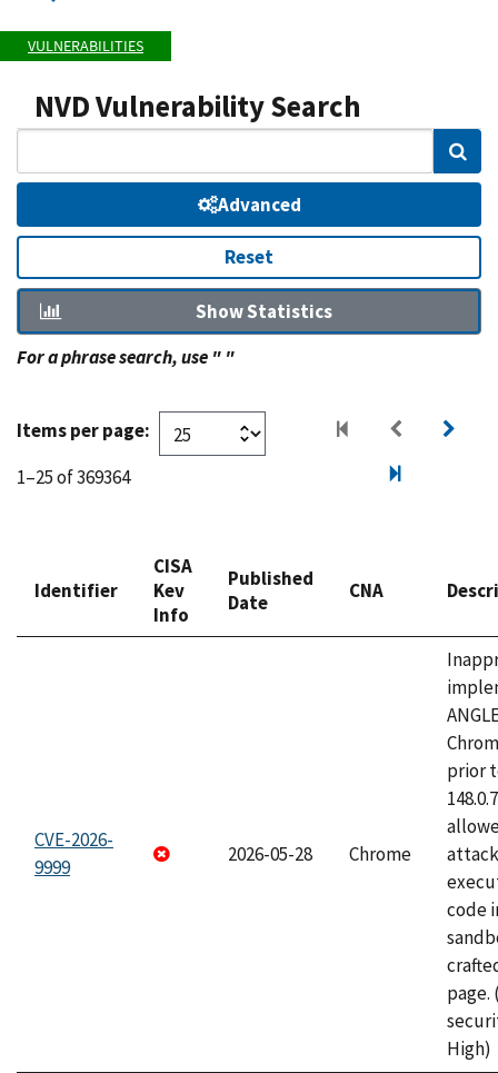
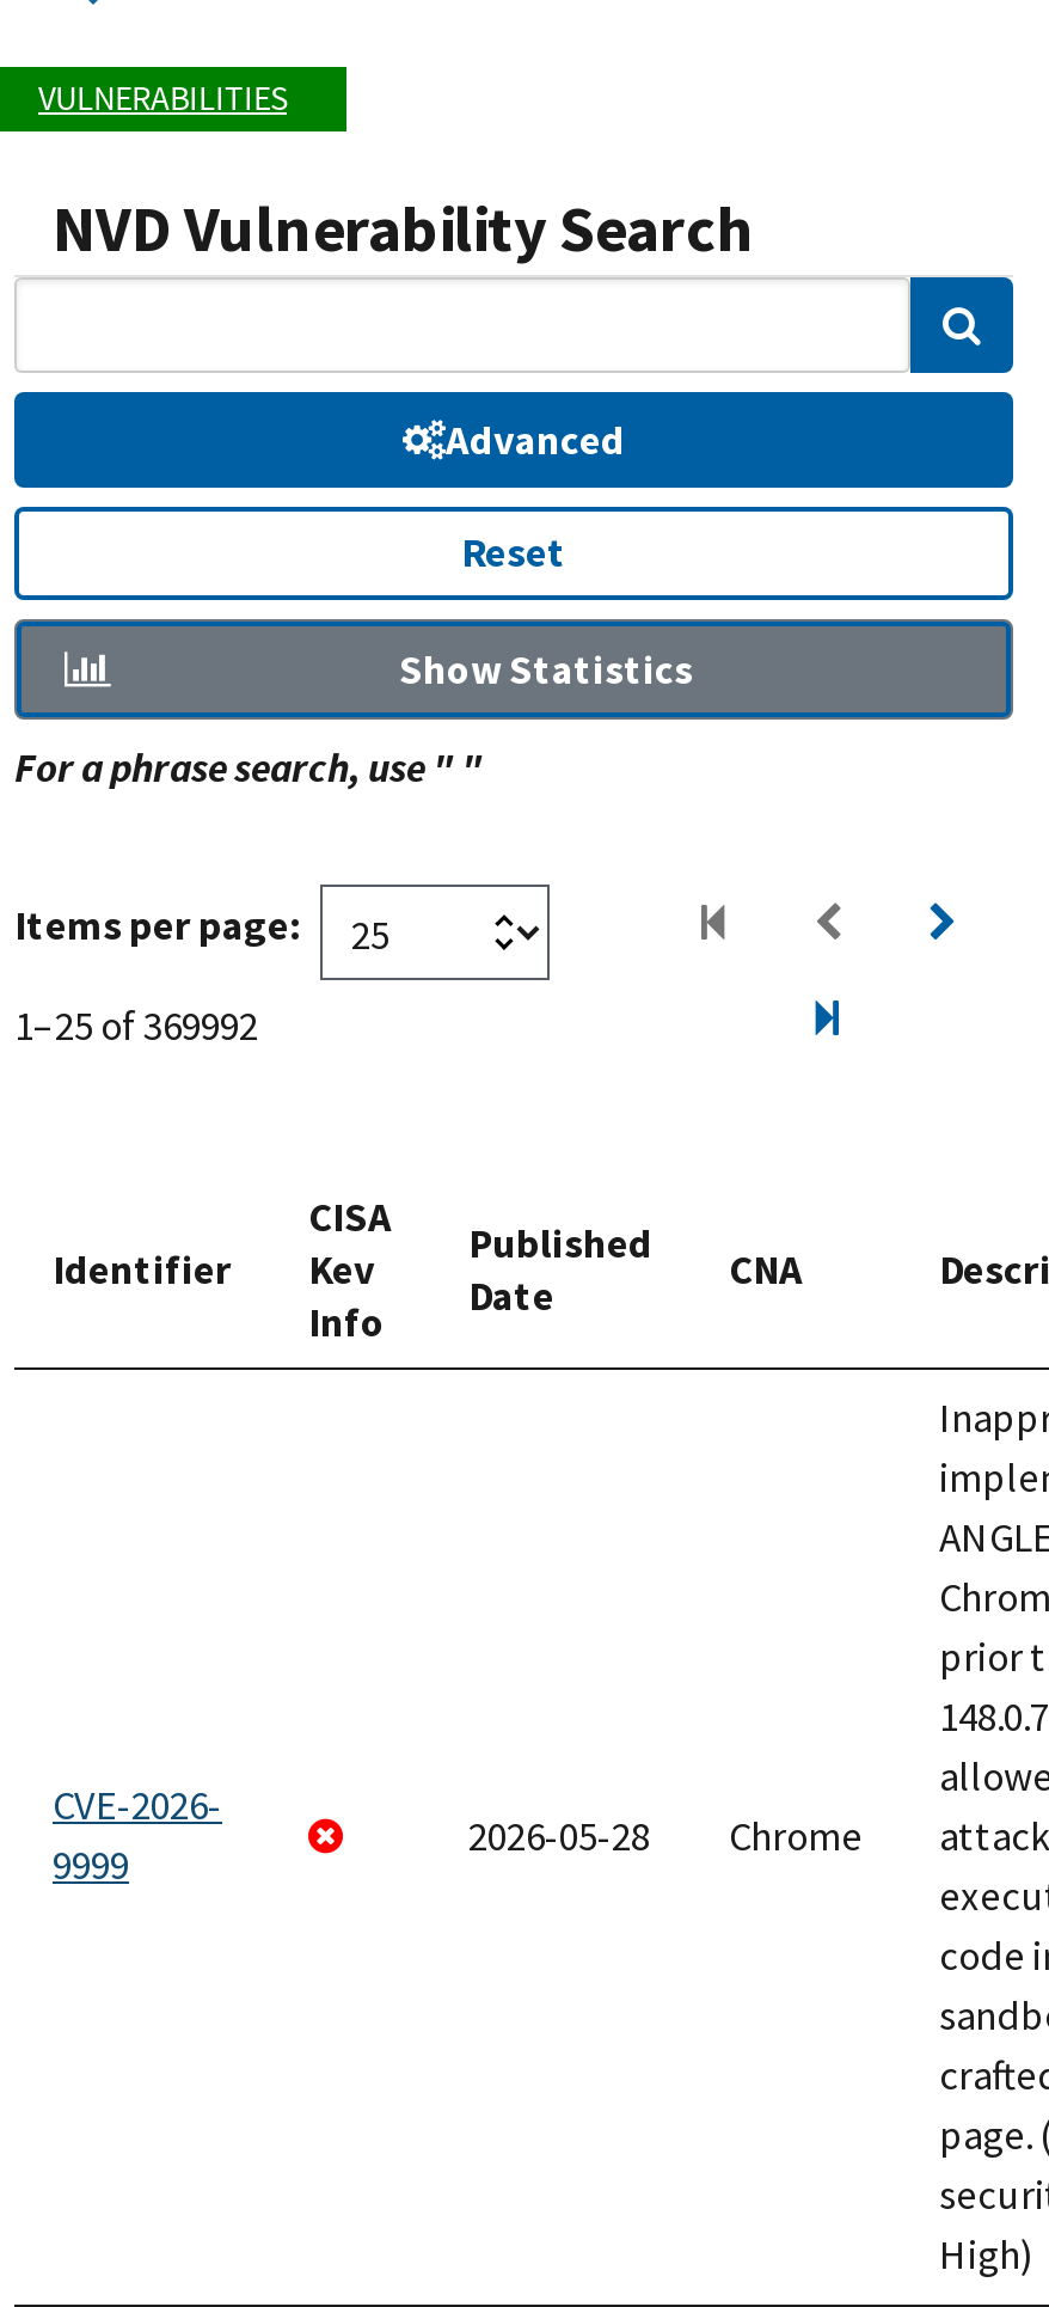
[17,465,130,489] 1–25 of 369364 -> [14,1000,258,1052] 1–25 of 369992

